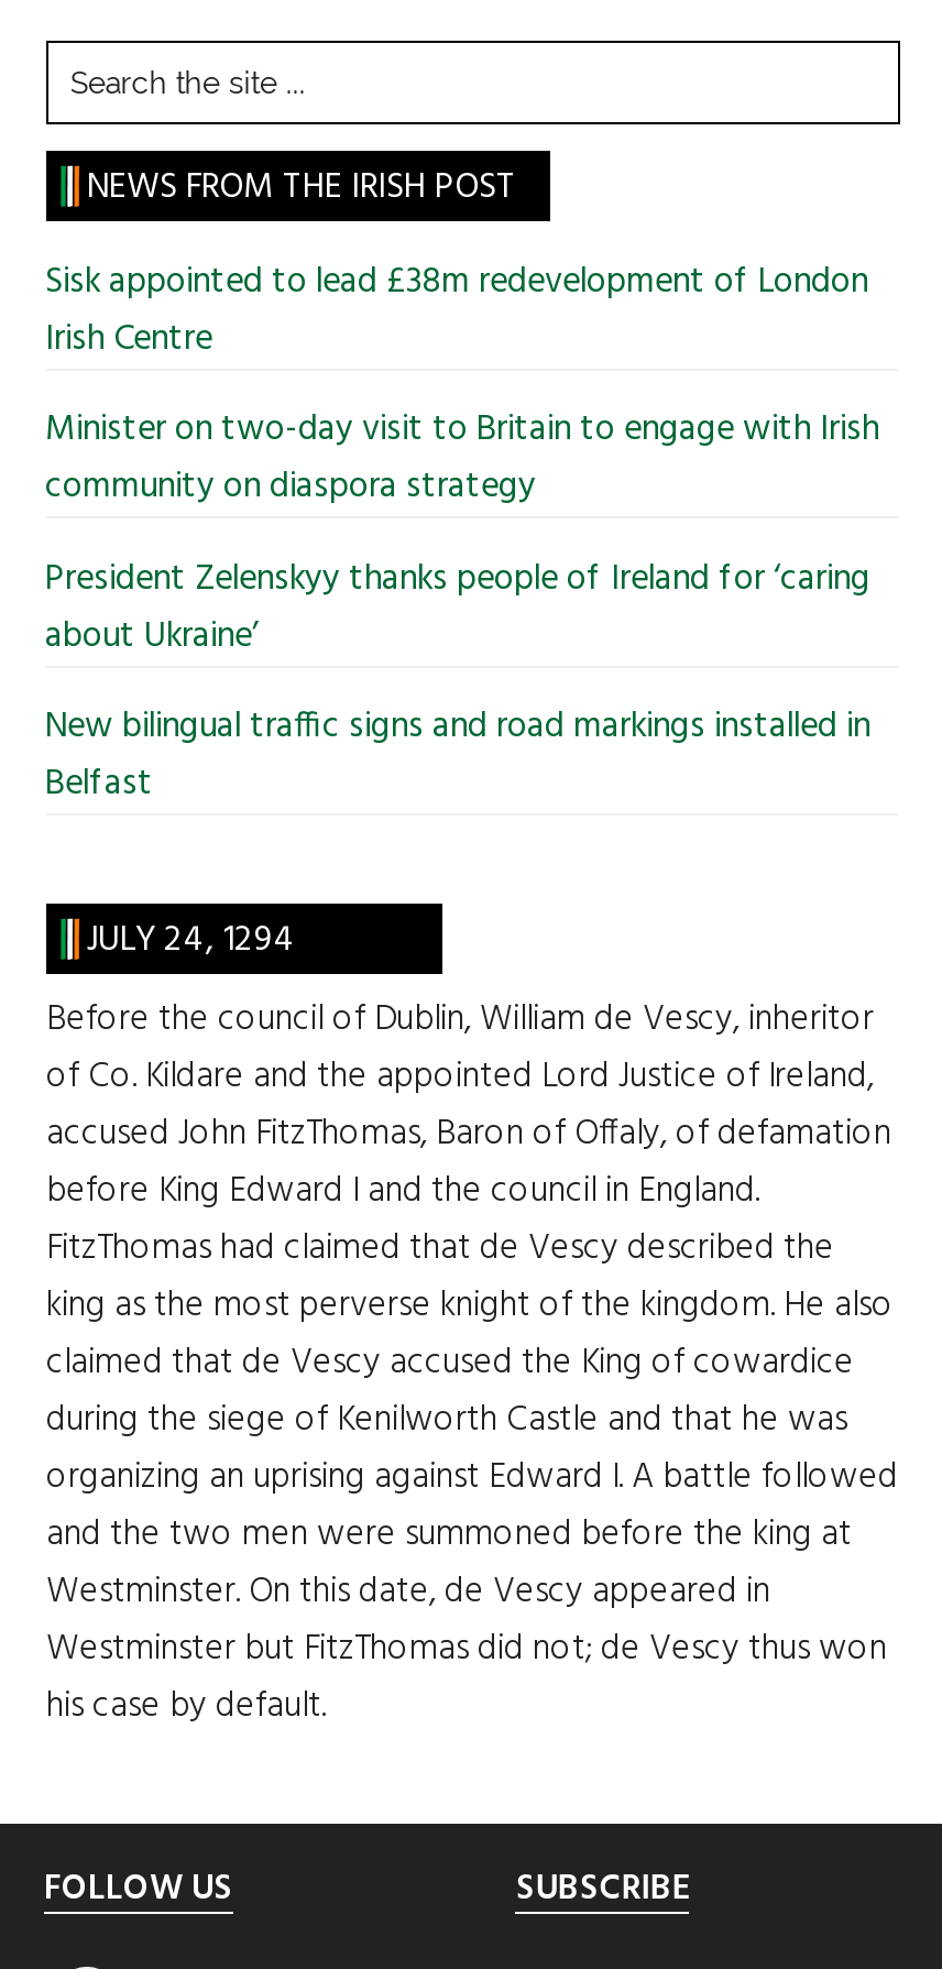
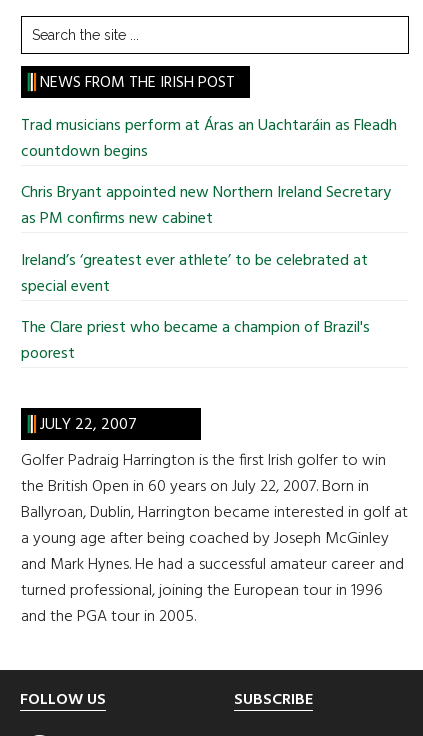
[45,254,868,368] Sisk appointed to lead £38m redevelopment of London | Irish Centre -> [20,113,396,165] Trad musicians perform at Áras an Uachtaráin as Fleadh | countdown begins
[45,403,879,517] Minister on two-day visit to Britain to engage with Irish | community on diaspora strategy -> [20,180,390,232] Chris Bryant appointed new Northern Ireland Secretary | as PM confirms new cabinet
[45,551,870,666] President Zelenskyy thanks people of Ireland for ‘caring | about Ukraine’ -> [20,248,367,300] Ireland’s ‘greatest ever athlete’ to be celebrated at | special event
[45,700,870,814] New bilingual traffic signs and road markings installed in | Belfast -> [20,315,369,367] The Clare priest who became a champion of Brazil's | poorest
[46,913,898,1737] JULY 24, 1294 | Before the council of Dublin, William de Vescy, inheritor | of Co. Kildare and the appointed Lord Justice of Ireland, | accused John FitzThomas, Baron of Offaly, of defamation | before King Edward I and the council in England. | FitzThomas had claimed that de Vescy described the | king as the most perverse knight of the kingdom. He also | claimed that de Vescy accused the King of cowardice | during the siege of Kenilworth Castle and that he was | organizing an uprising against Edward I. A battle followed | and the two men were summoned before the king at | Westminster. On this date, de Vescy appeared in | Westminster but FitzThomas did not; de Vescy thus won | his case by default. -> [21,412,408,630] JULY 22, 2007 | Golfer Padraig Harrington is the first Irish golfer to win | the British Open in 60 years on July 22, 2007. Born in | Ballyroan, Dublin, Harrington became interested in golf at | a young age after being coached by Joseph McGinley | and Mark Hynes. He had a successful amateur career and | turned professional, joining the European tour in 1996 | and the PGA tour in 2005.

